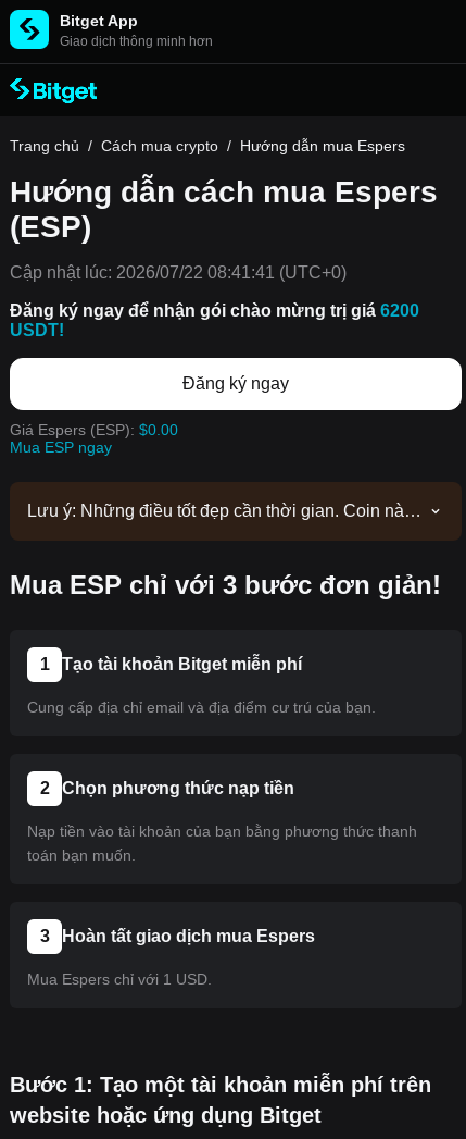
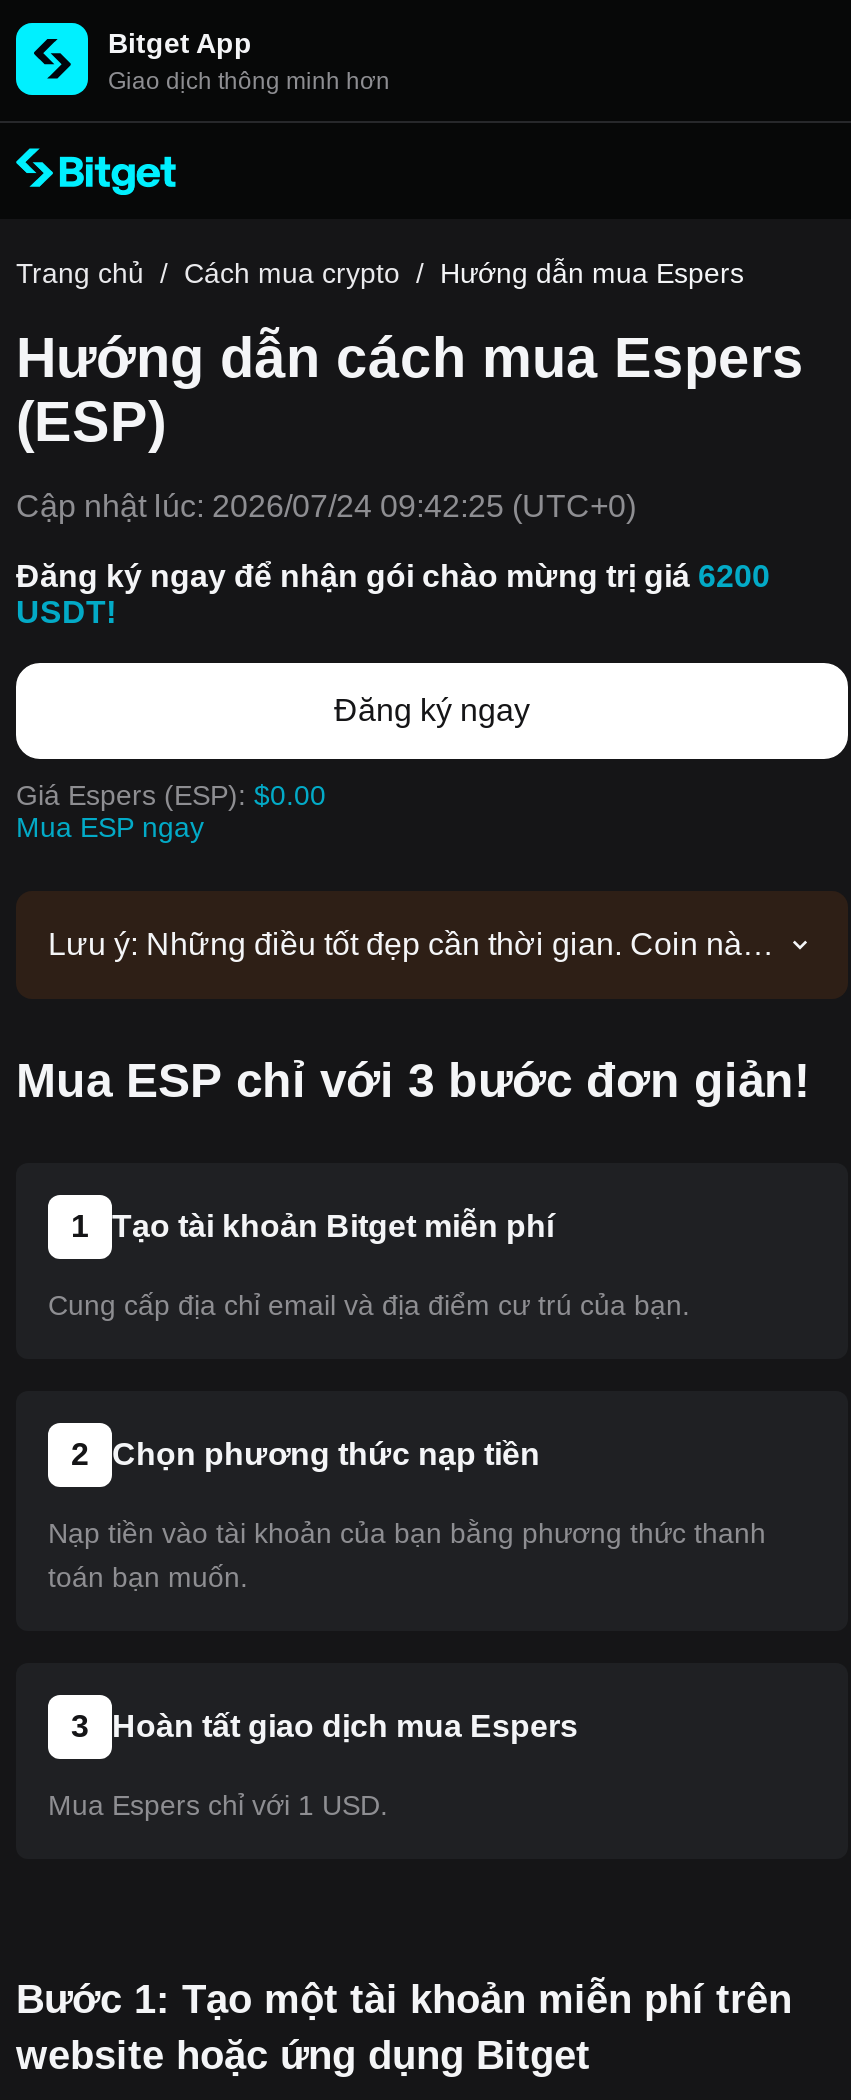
[10,263,347,282] Cập nhật lúc: 2026/07/22 08:41:41 (UTC+0) -> [16,489,636,523] Cập nhật lúc: 2026/07/24 09:42:25 (UTC+0)

